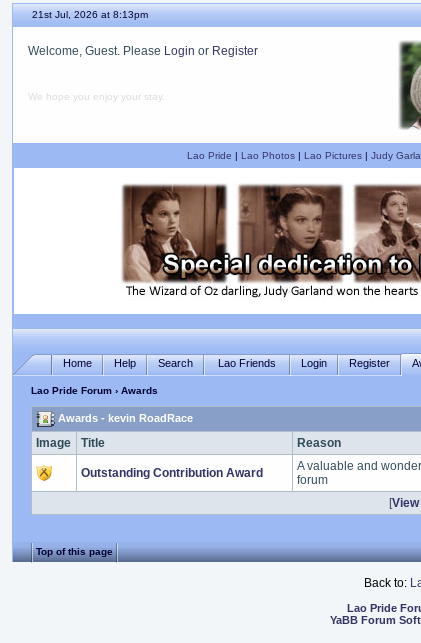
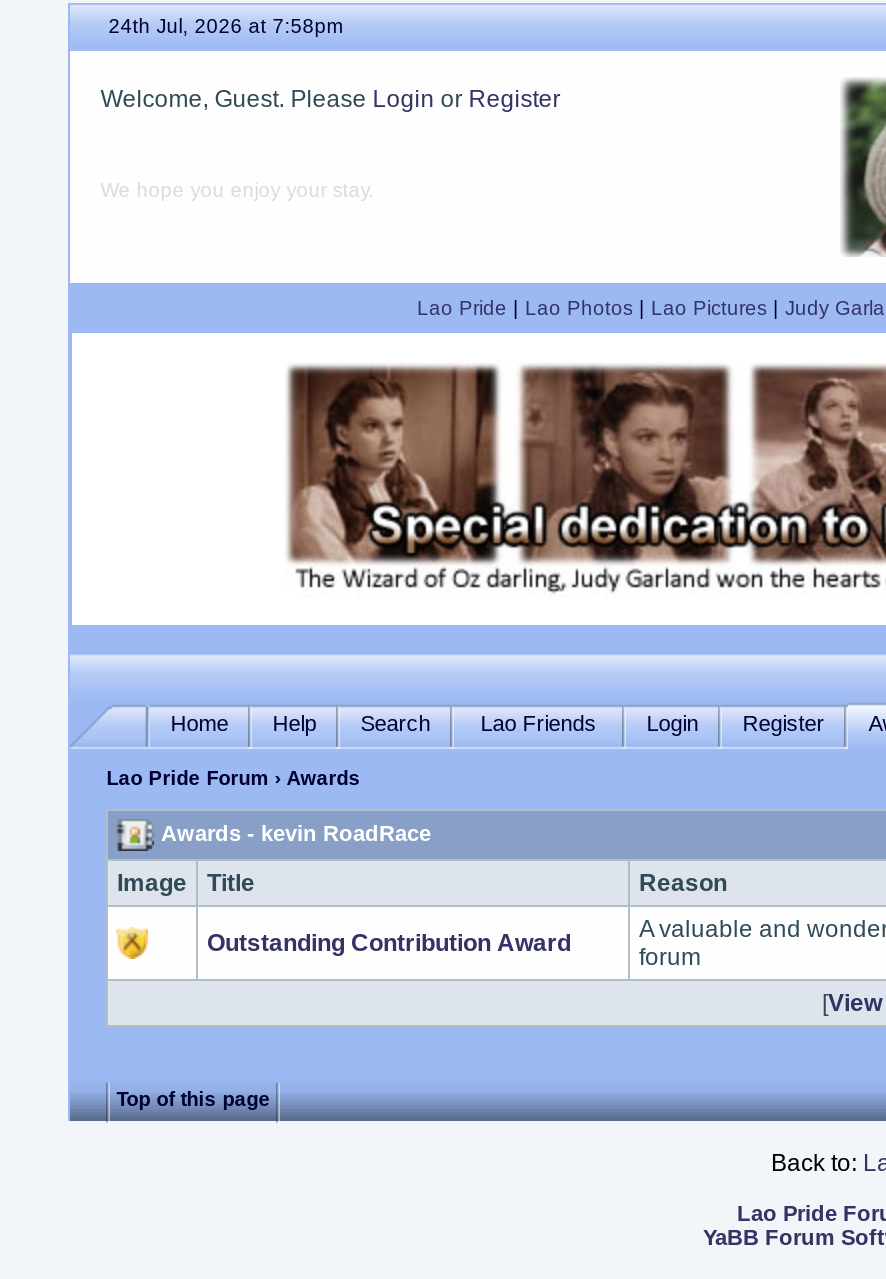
[32,9,148,20] 21st Jul, 2026 at 8:13pm -> [108,15,342,37] 24th Jul, 2026 at 7:58pm

